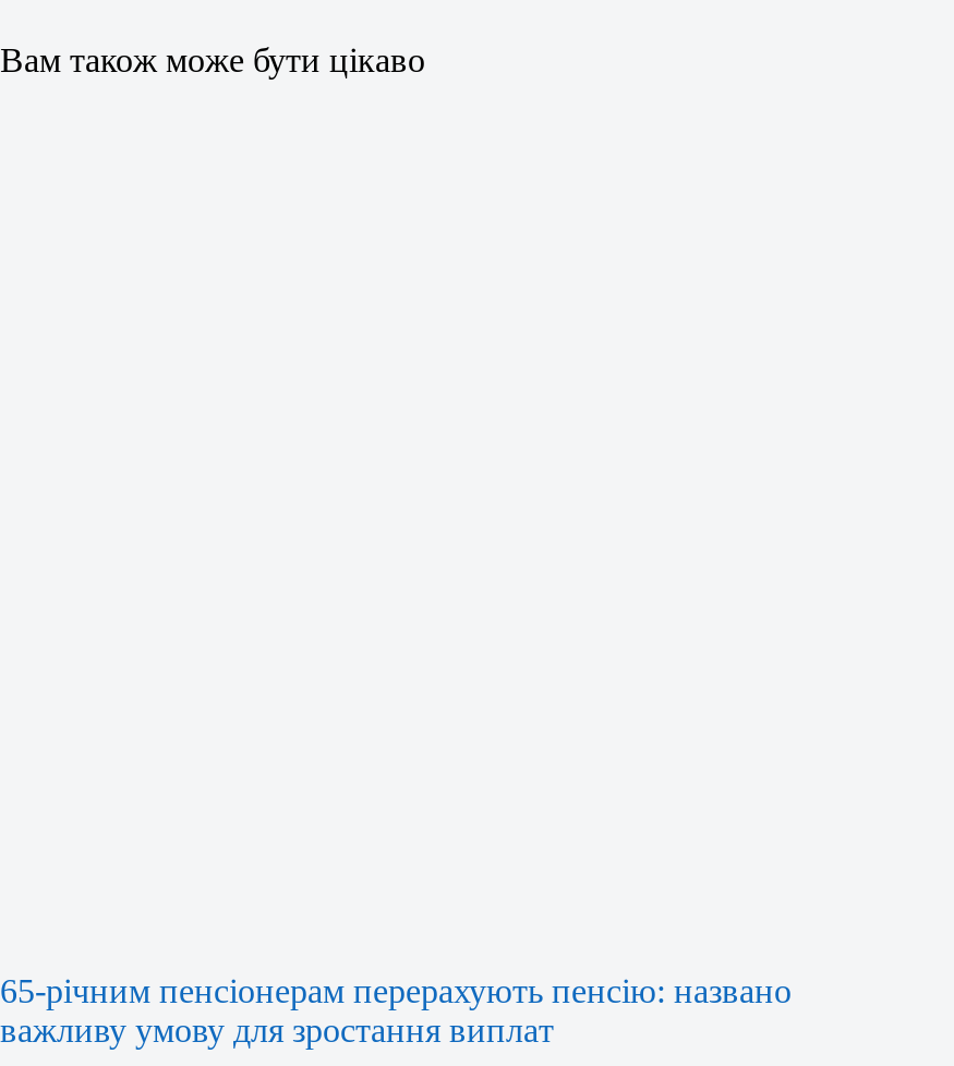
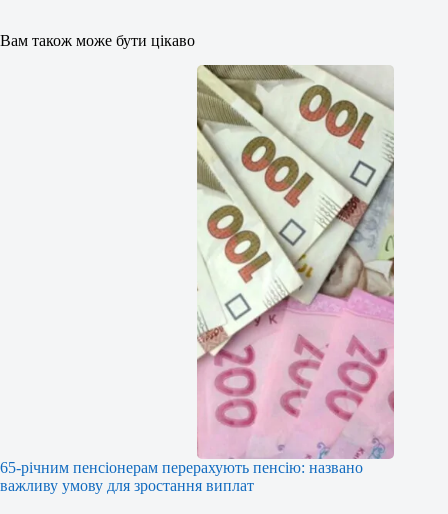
none -> [196,64,395,460] [image]

